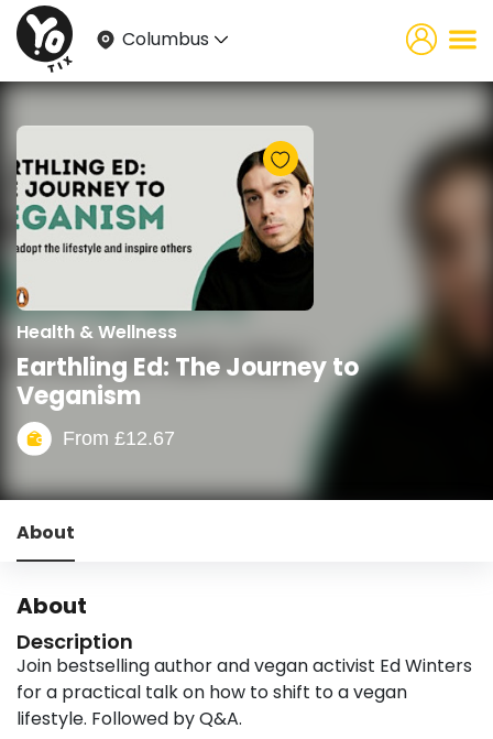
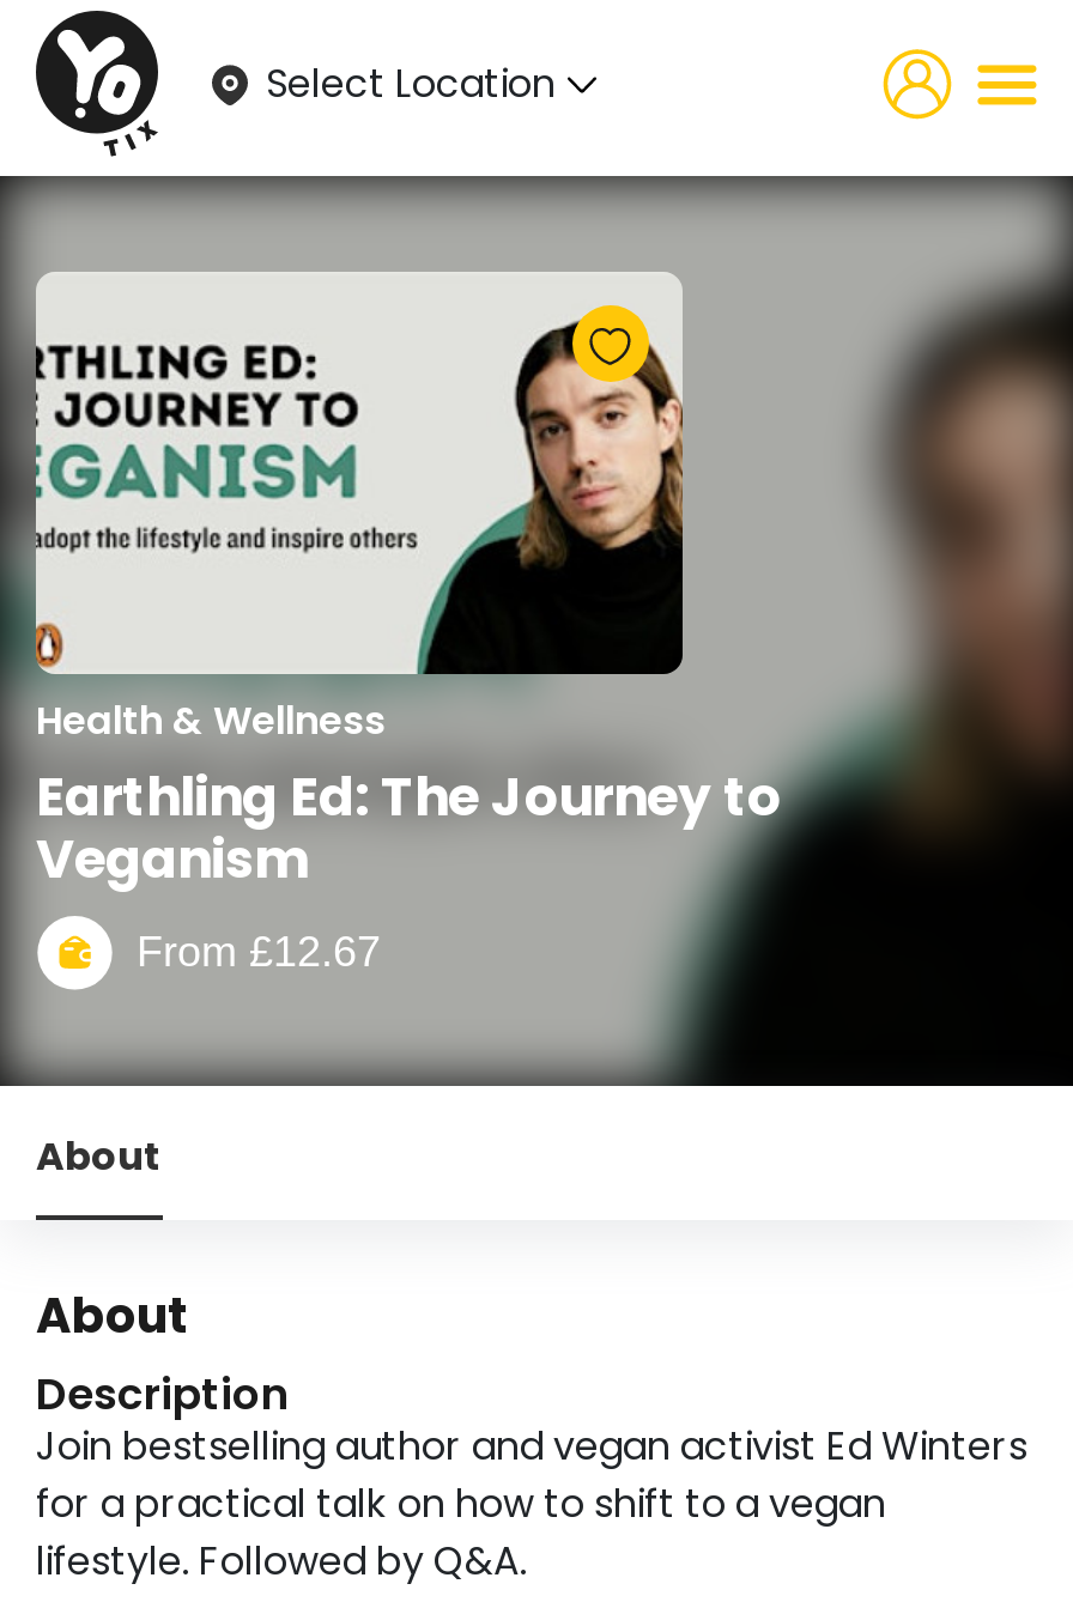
[122,26,209,51] Columbus -> [266,55,556,110] Select Location

